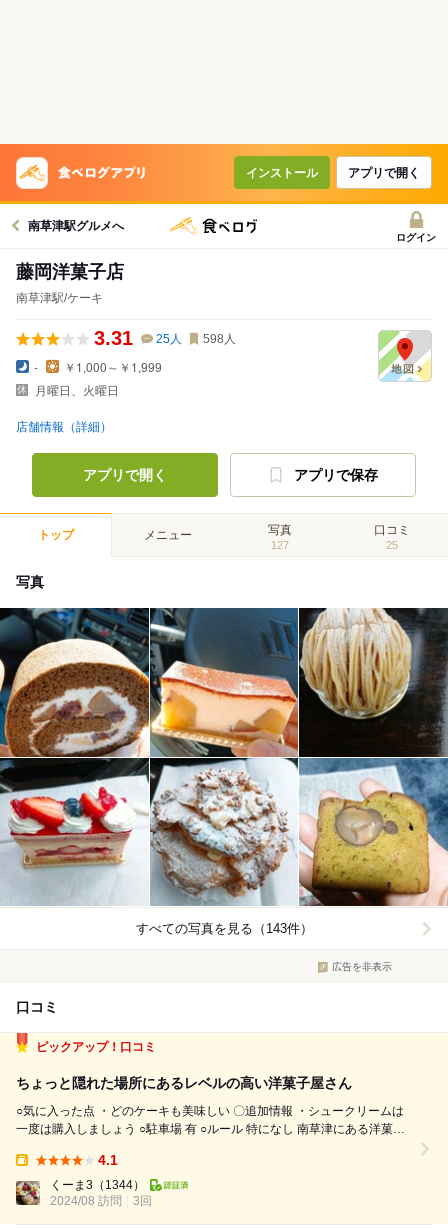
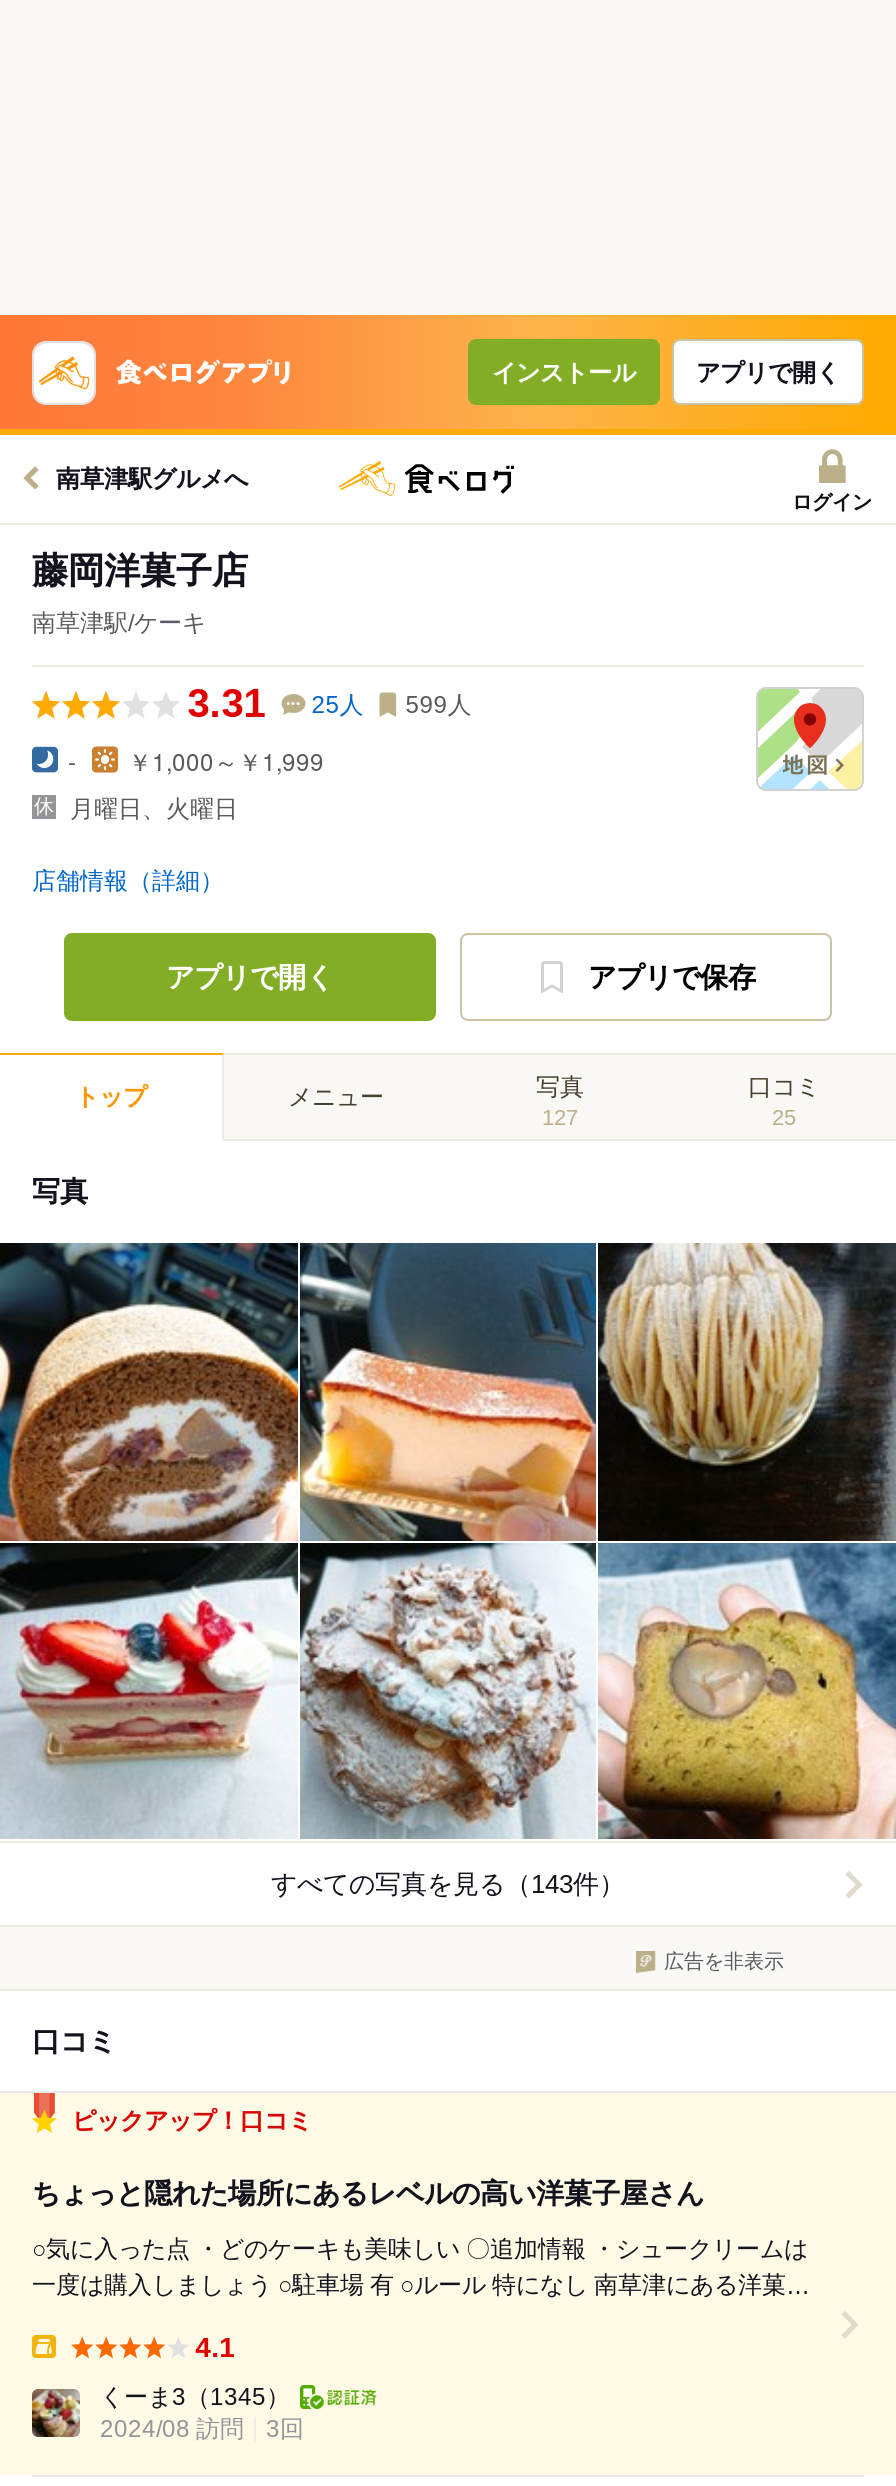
[94,327,236,349] 3.31 25人 598人 -> [188,681,472,725] 3.31 25人 599人
[50,1178,145,1192] くーま3（1344） -> [100,2384,290,2412] くーま3（1345）

